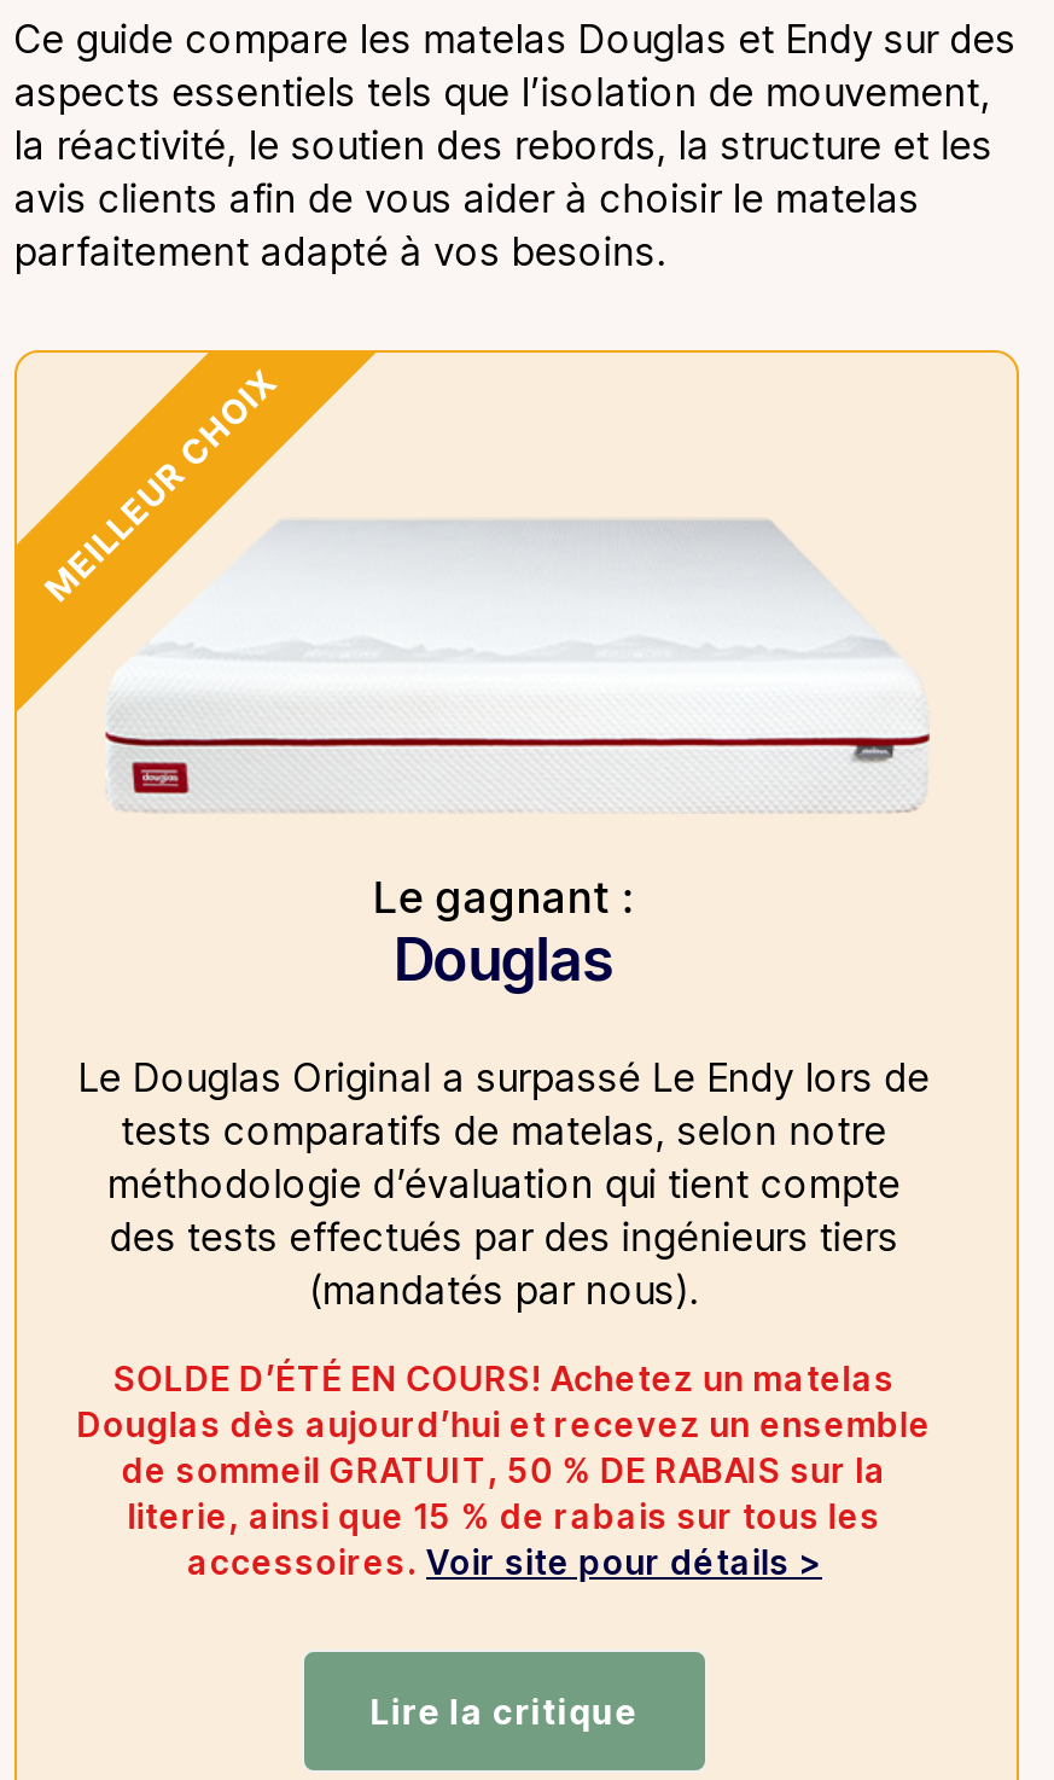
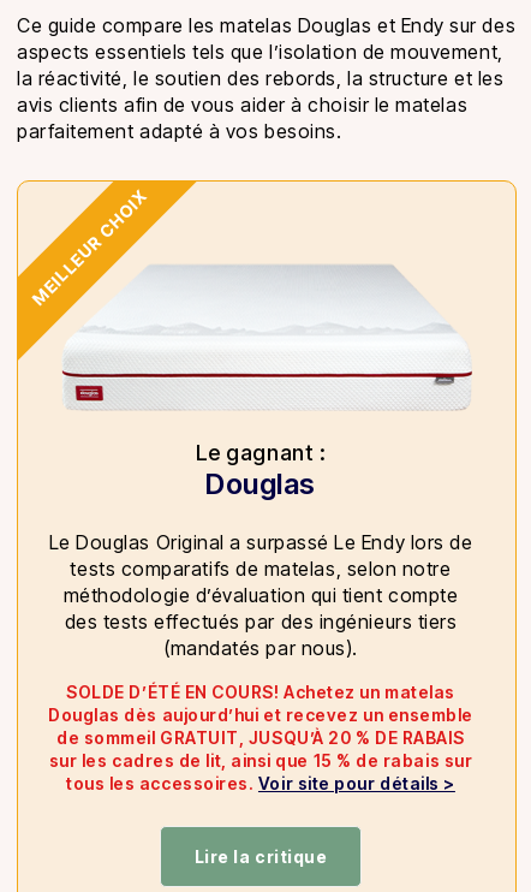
[122,1450,888,1583] de sommeil GRATUIT, 50 % DE RABAIS sur la | literie, ainsi que 15 % de rabais sur tous les | accessoires. Voir site pour détails > -> [49,727,472,793] de sommeil GRATUIT, JUSQU’À 20 % DE RABAIS | sur les cadres de lit, ainsi que 15 % de rabais sur | tous les accessoires. Voir site pour détails >

